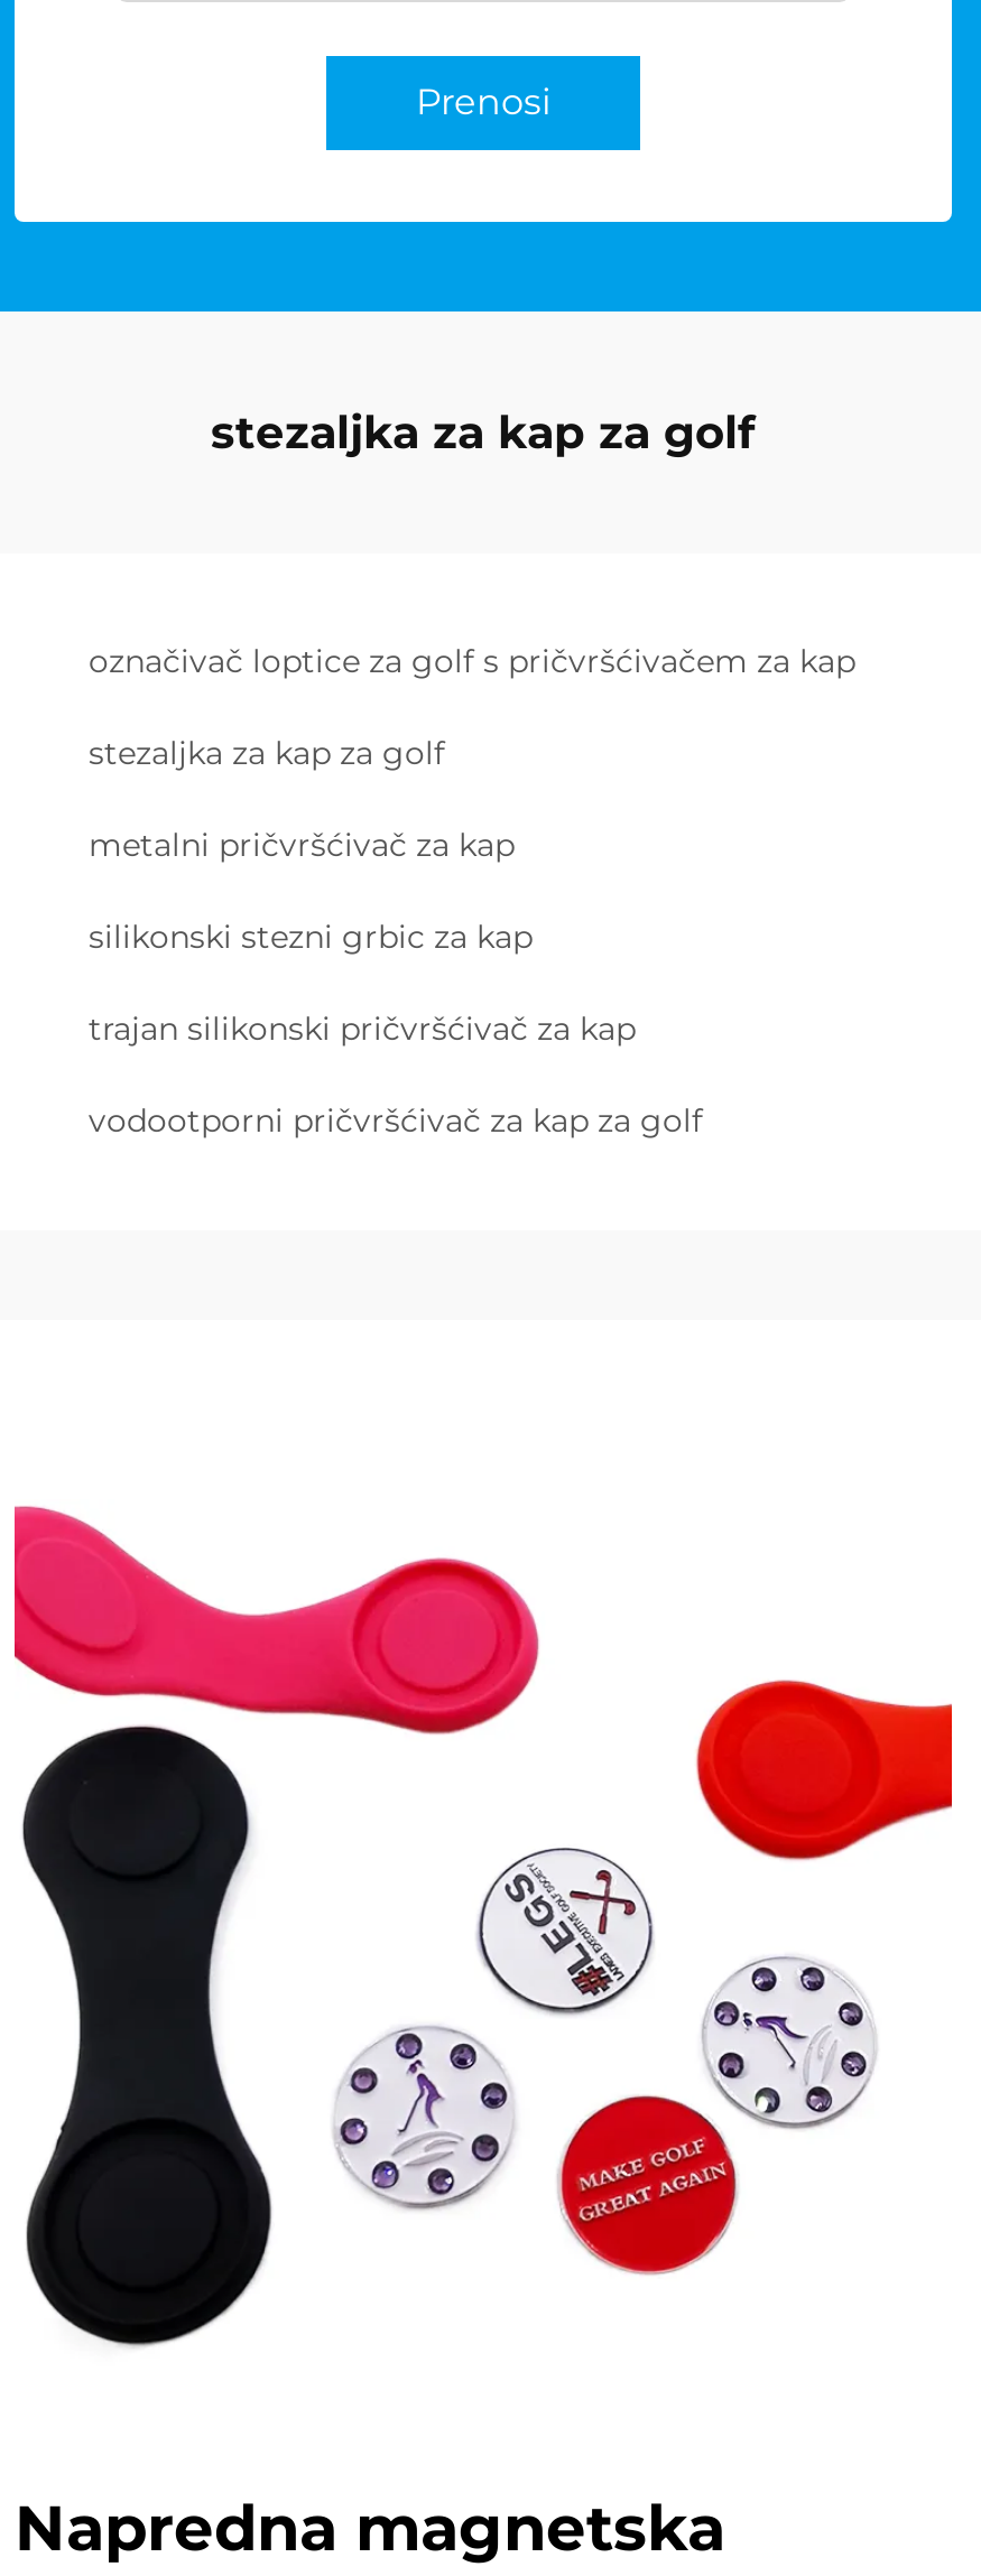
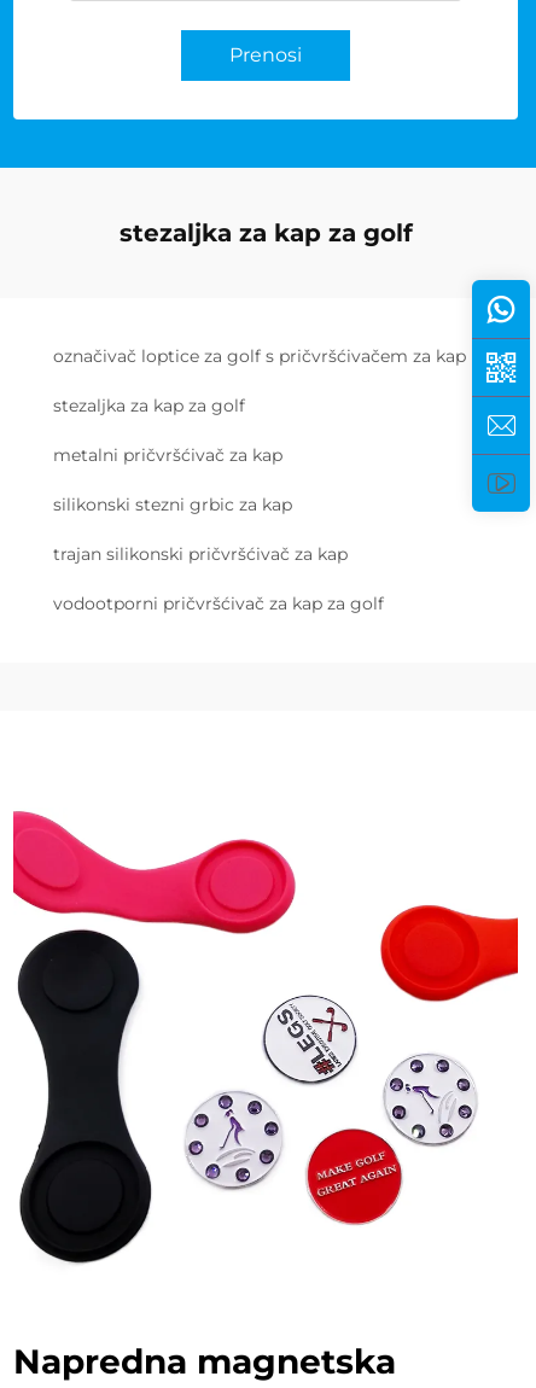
none -> [471,279,531,513] [image]

